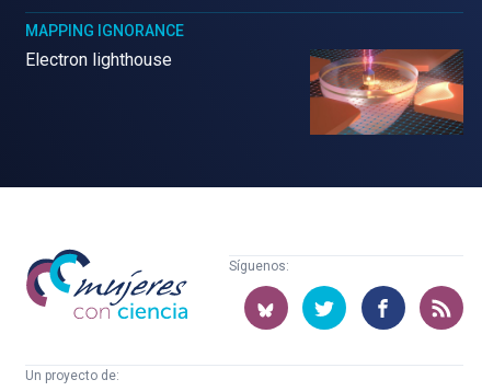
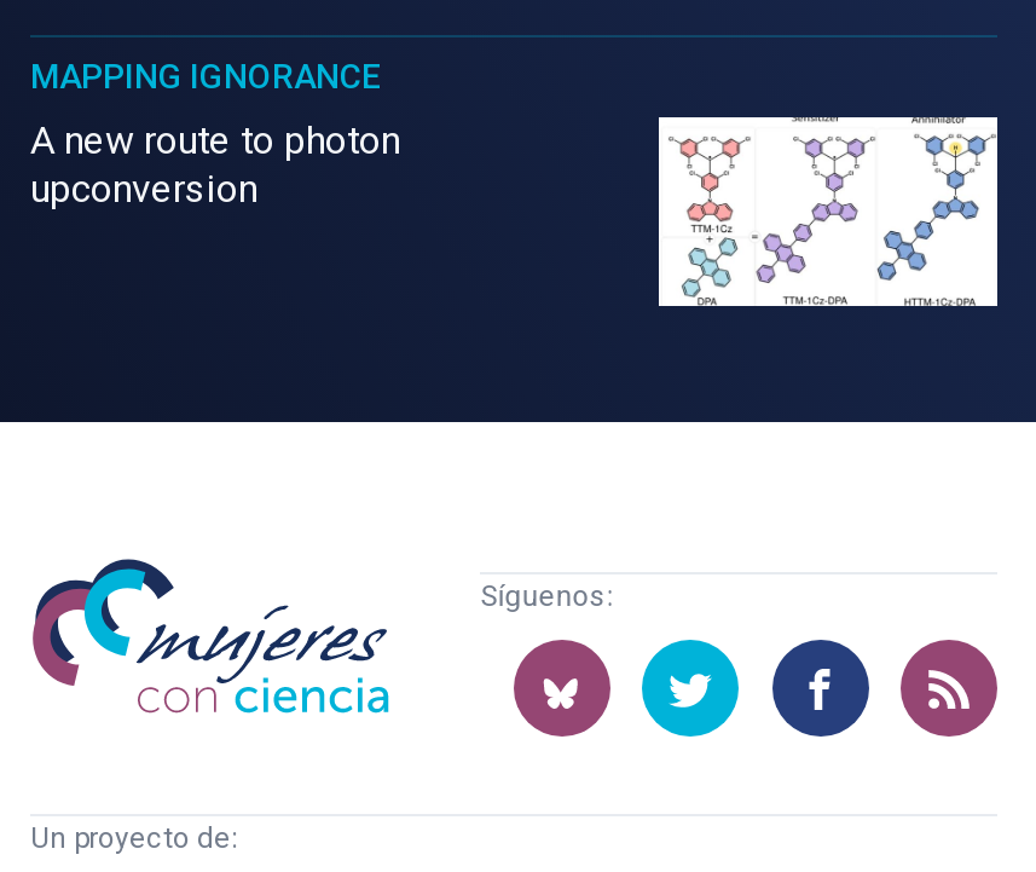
[25,49,172,70] Electron lighthouse -> [30,116,400,211] A new route to photon | upconversion
[309,48,464,136] [image] -> [656,115,1000,308] [image]

